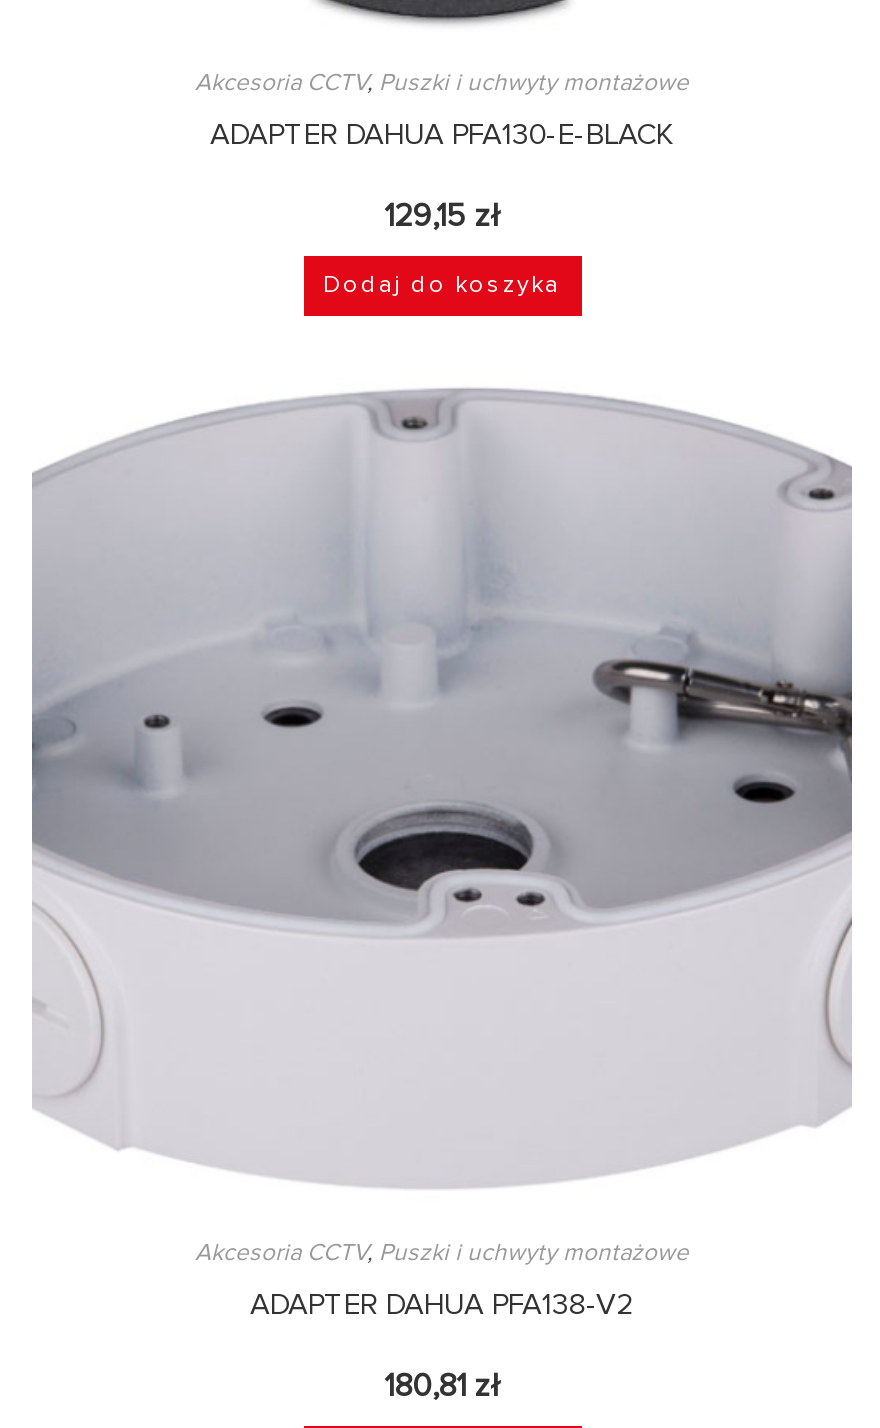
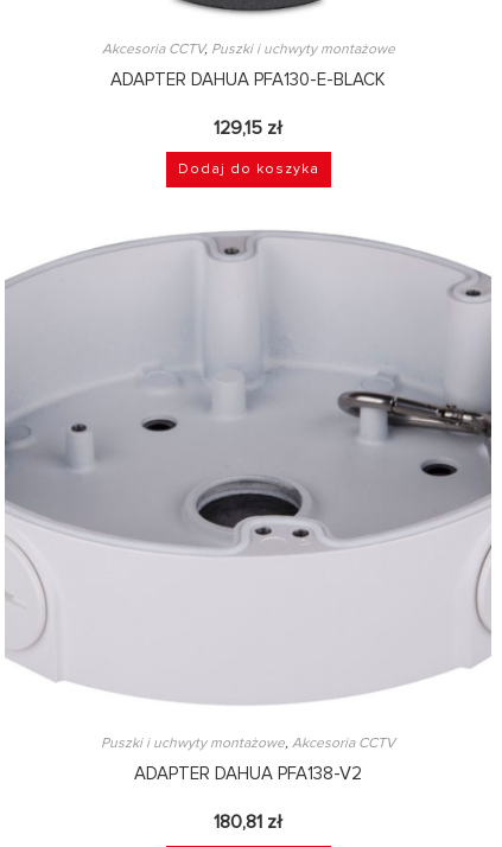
[195,1239,689,1269] Akcesoria CCTV, Puszki i uchwyty montażowe -> [101,735,395,752] Puszki i uchwyty montażowe, Akcesoria CCTV

